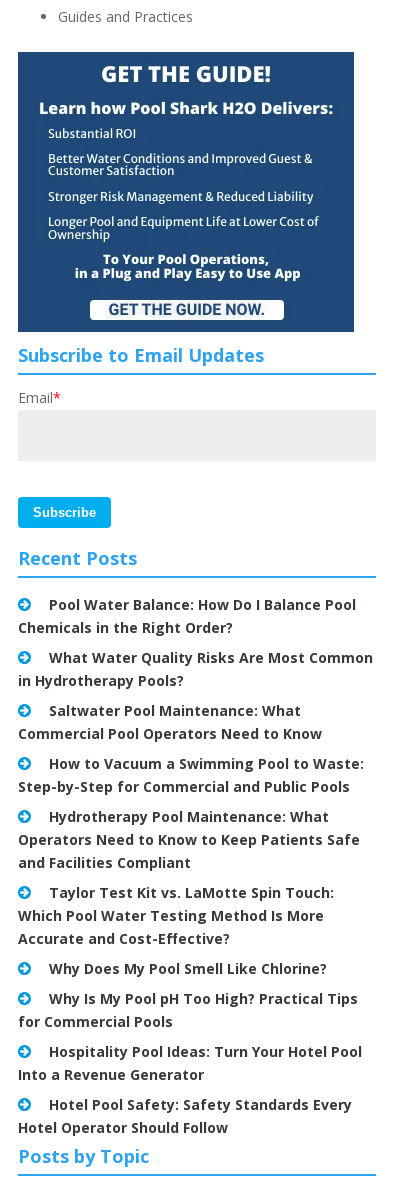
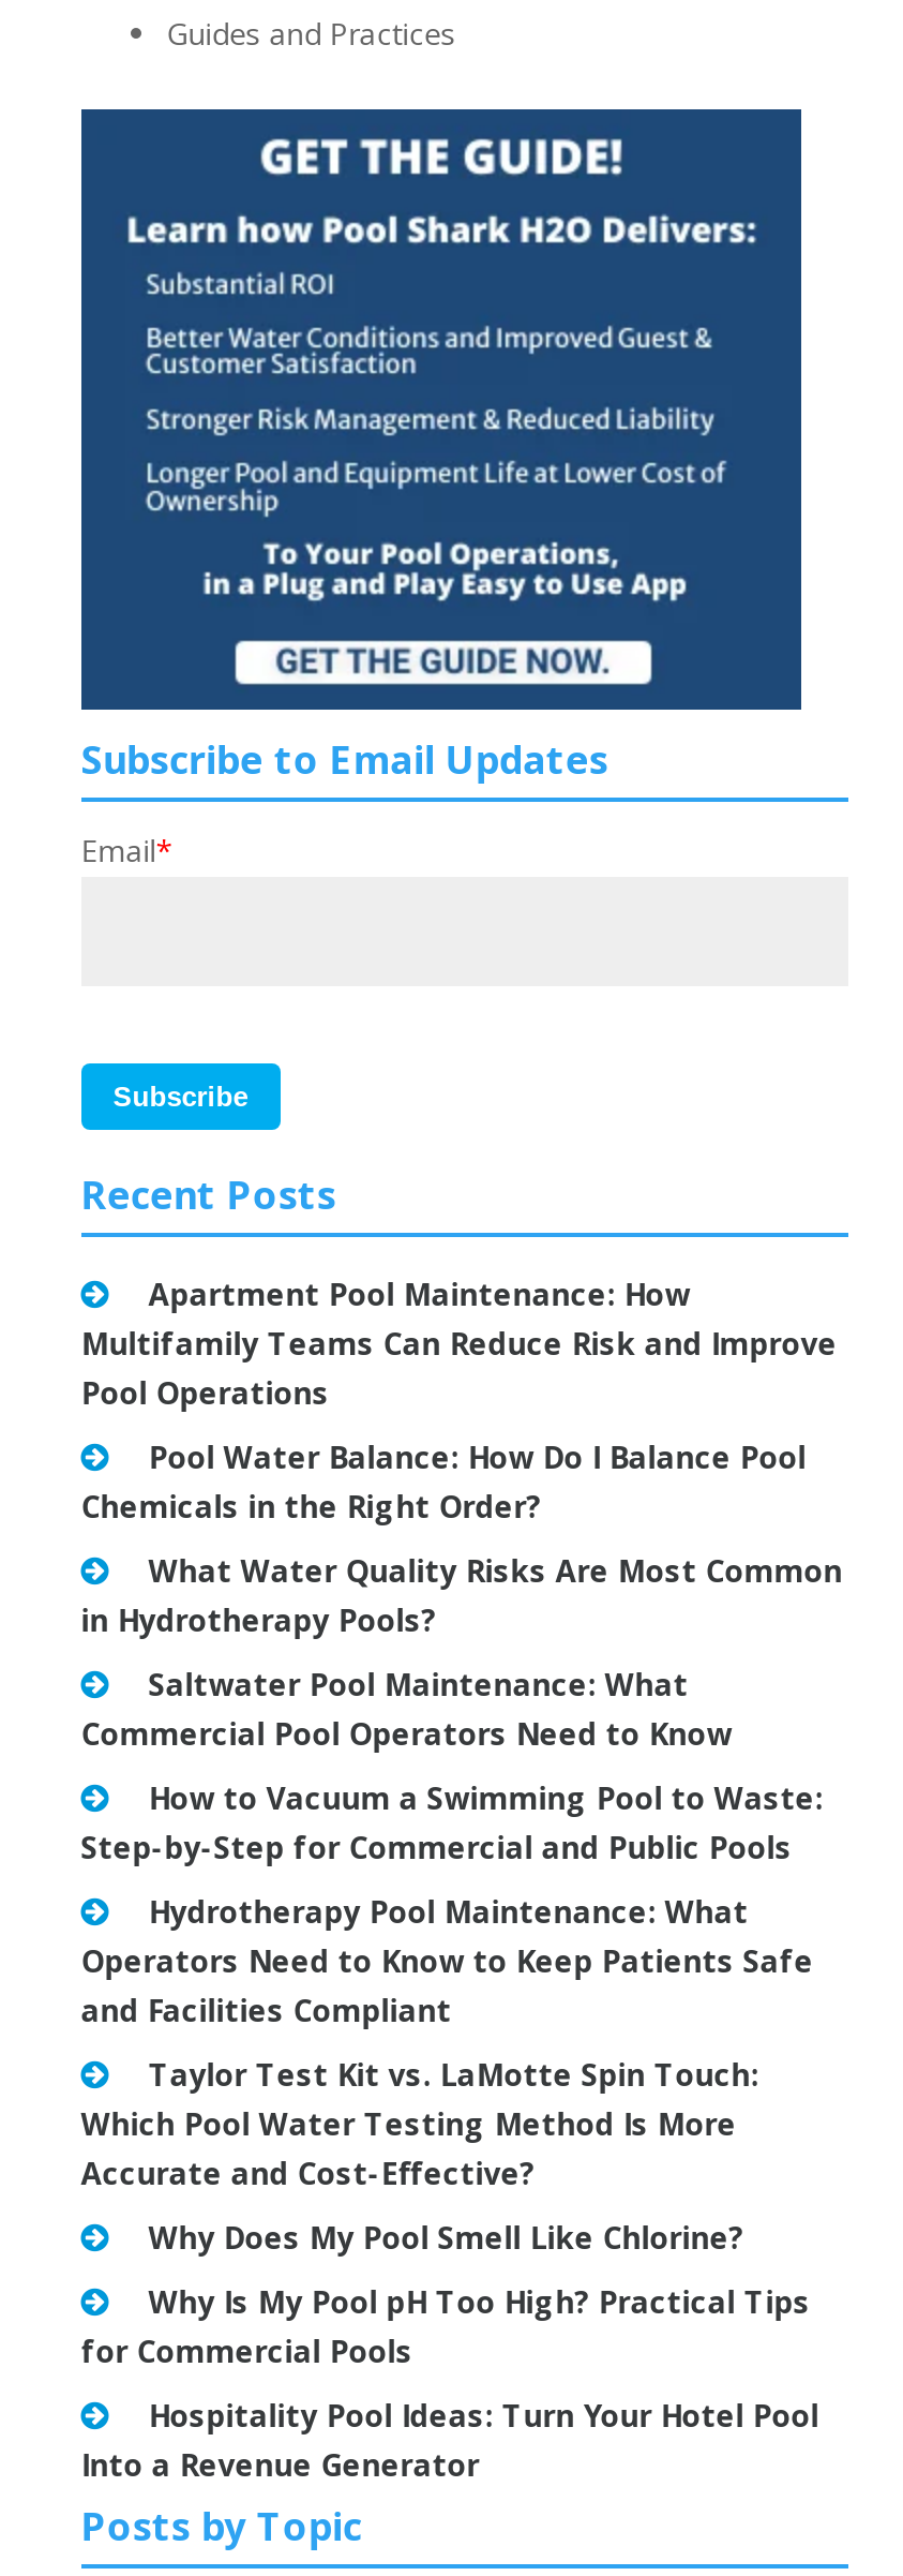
none -> [81,1274,837,1414] Apartment Pool Maintenance: How | Multifamily Teams Can Reduce Risk and Improve | Pool Operations
moved [18,595,373,1084] -> [81,1437,843,2486]: Pool Water Balance: How Do I Balance Pool | Chemicals in the Right Order? | What Water Quality Risks Are Most Common | ... | Hospitality Pool Ideas: Turn Your Hotel Pool | Into a Revenue Generator
[18,1095,352,1137] Hotel Pool Safety: Safety Standards Every | Hotel Operator Should Follow -> none

